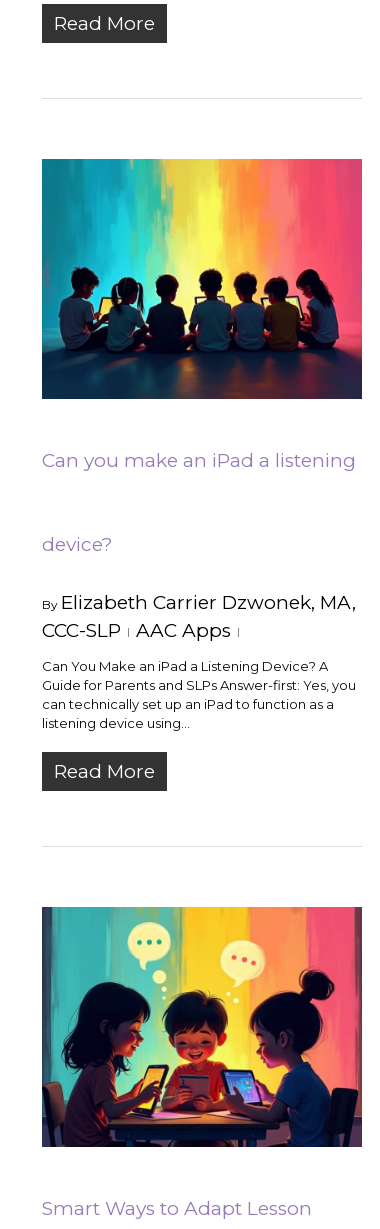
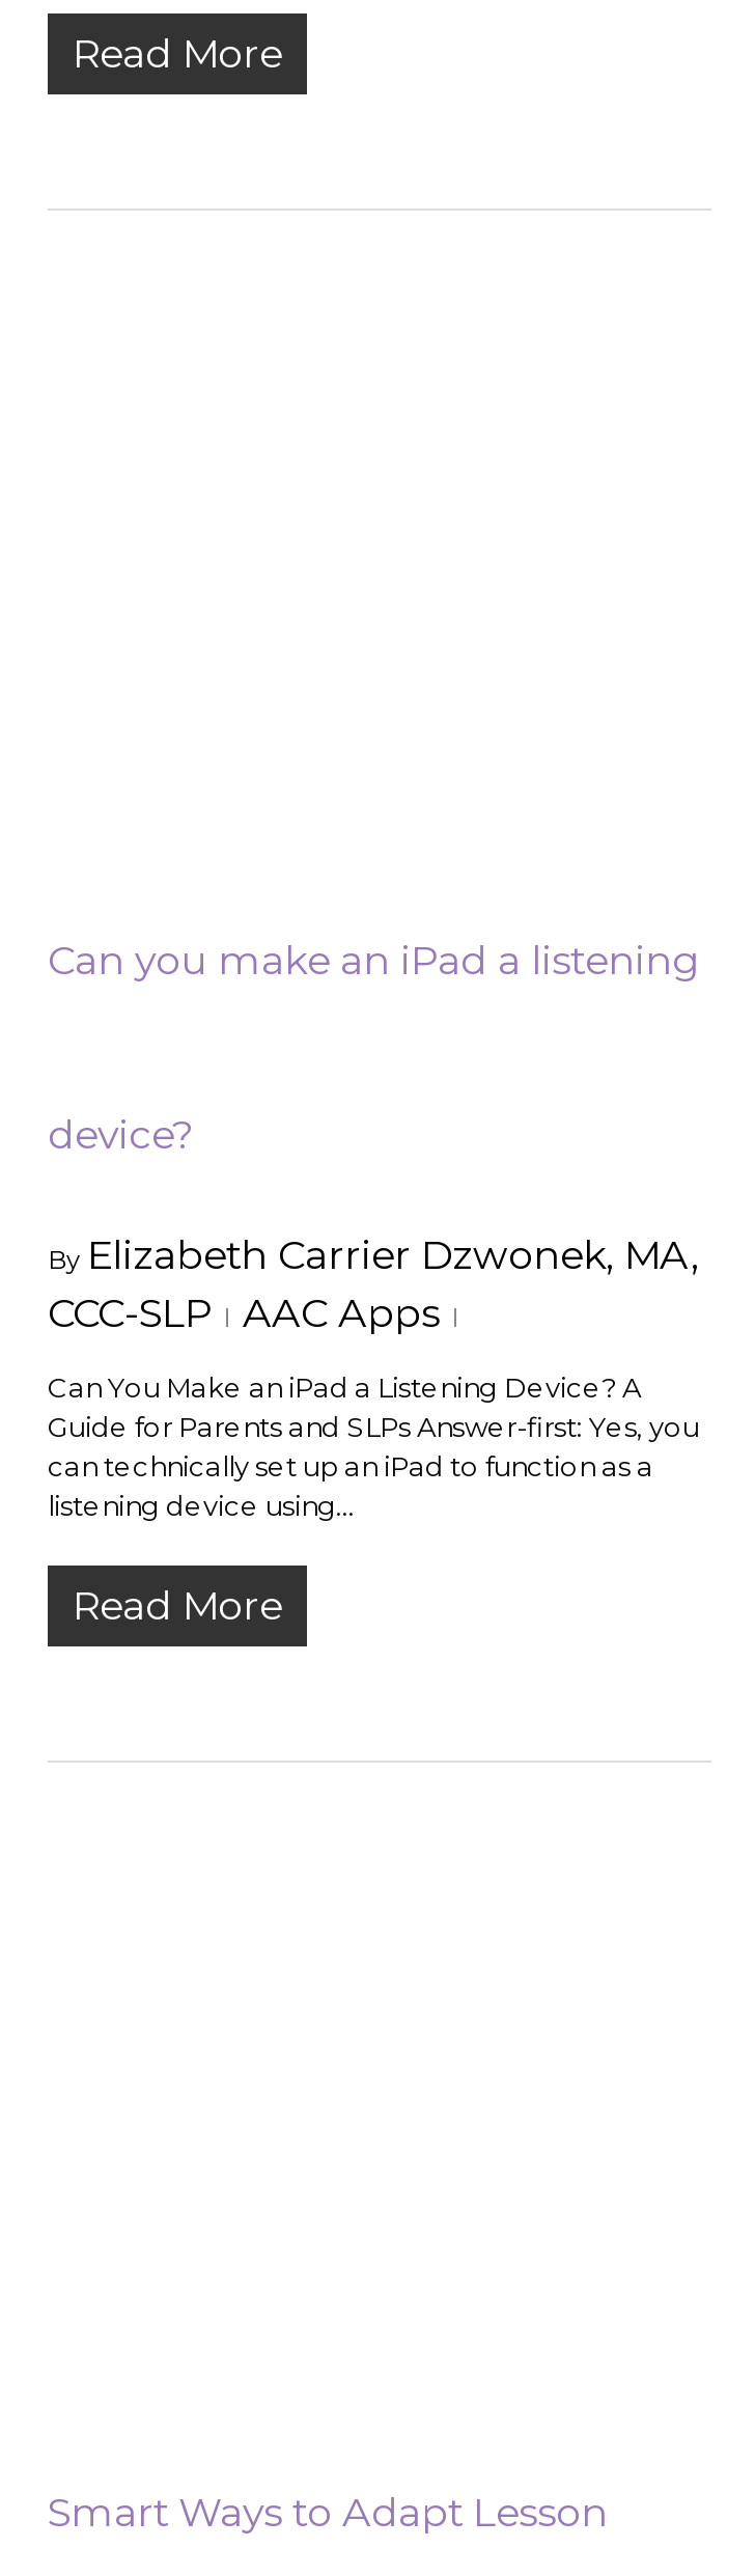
[41,158,363,400] [image] -> none
[41,906,363,1148] [image] -> none

